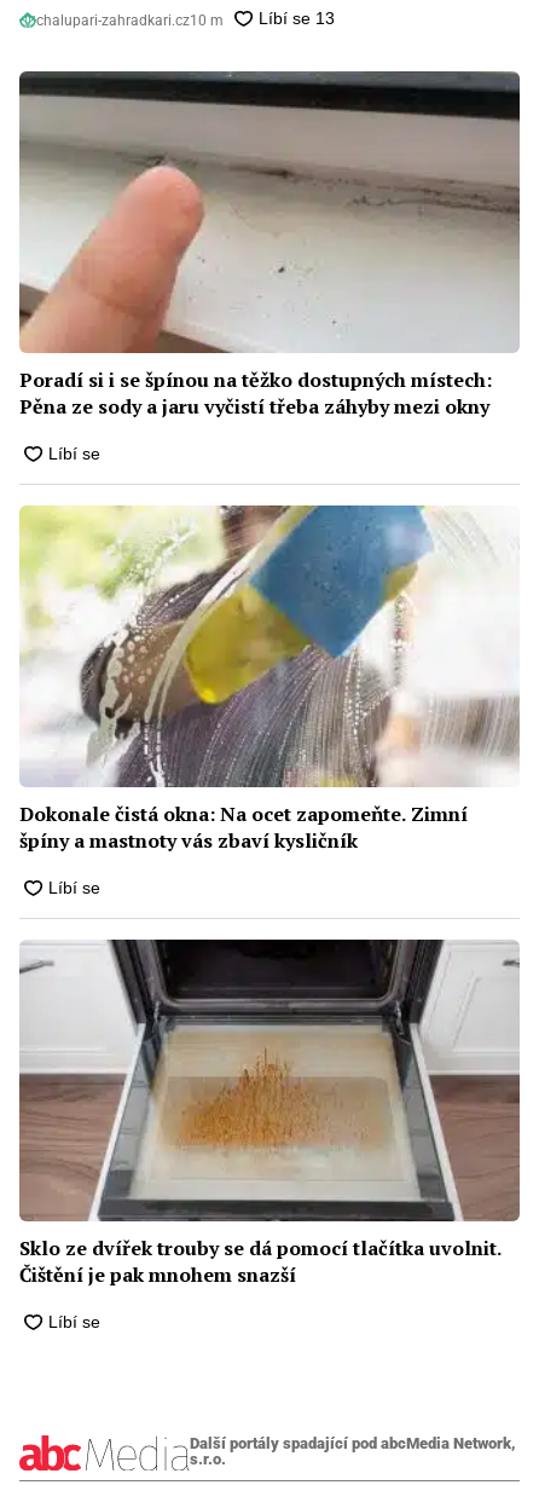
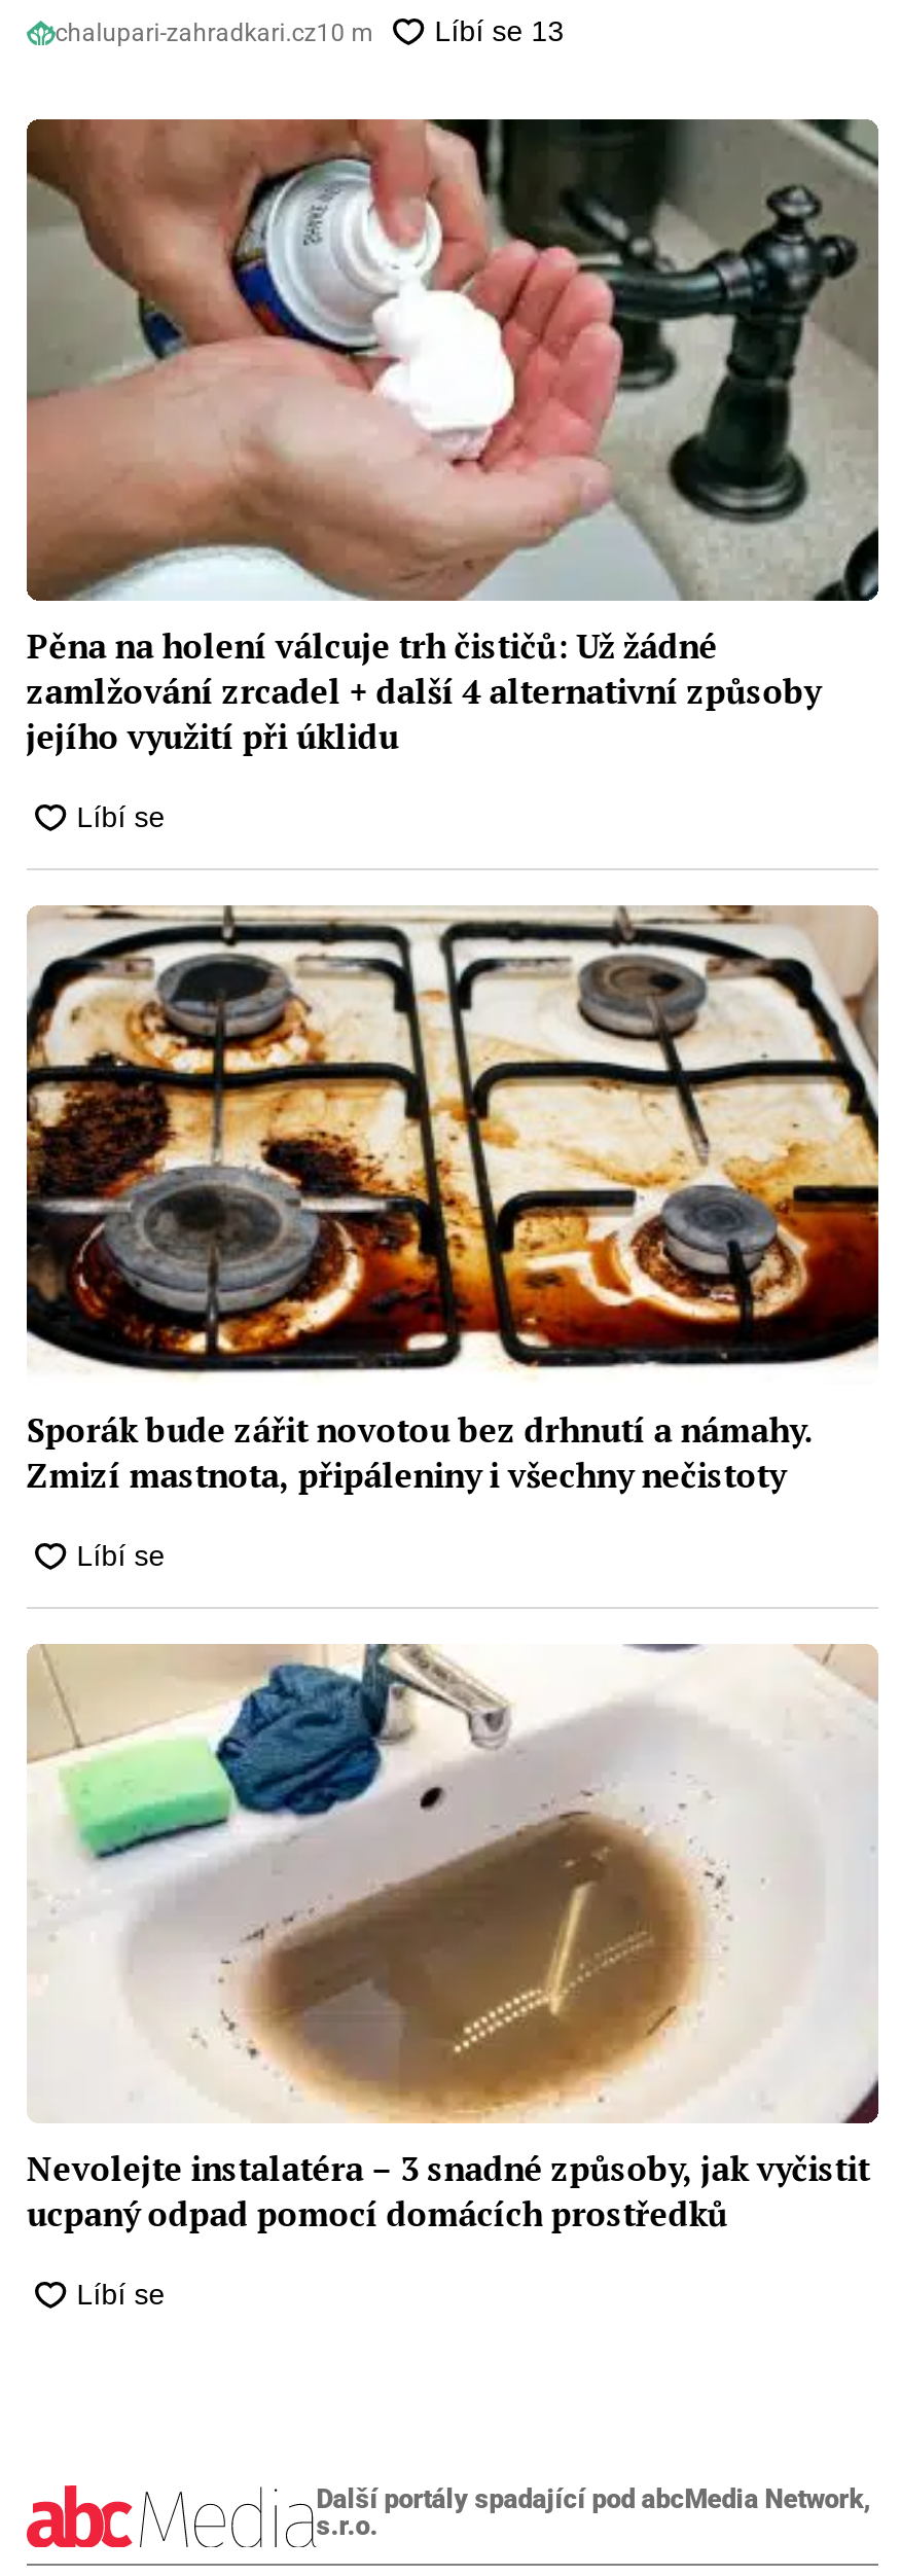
[19,70,520,420] [image] | Poradí si i se špínou na těžko dostupných místech: | Pěna ze sody a jaru vyčistí třeba záhyby mezi okny -> [26,118,880,758] [image] | Pěna na holení válcuje trh čističů: Už žádné | zamlžování zrcadel + další 4 alternativní způsoby | jejího využití při úklidu
[19,504,520,854] [image] | Dokonale čistá okna: Na ocet zapomeňte. Zimní | špíny a mastnoty vás zbaví kysličník -> [25,904,880,1497] [image] | Sporák bude zářit novotou bez drhnutí a námahy. | Zmizí mastnota, připáleniny i všechny nečistoty
[18,938,521,1288] [image] | Sklo ze dvířek trouby se dá pomocí tlačítka uvolnit. | Čištění je pak mnohem snazší -> [26,1643,876,2236] [image] | Nevolejte instalatéra – 3 snadné způsoby, jak vyčistit | ucpaný odpad pomocí domácích prostředků

